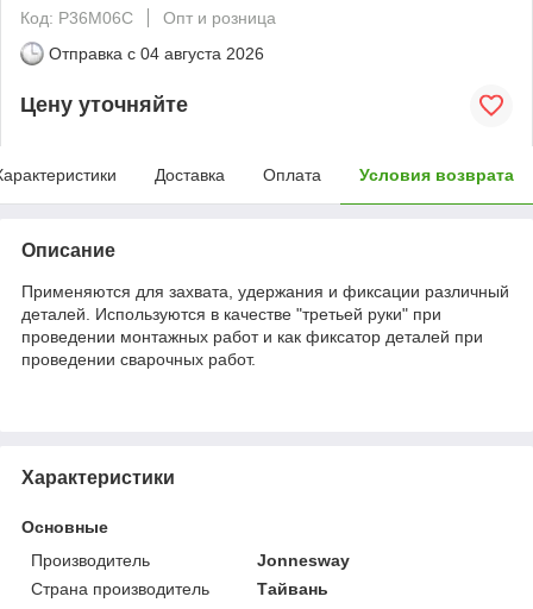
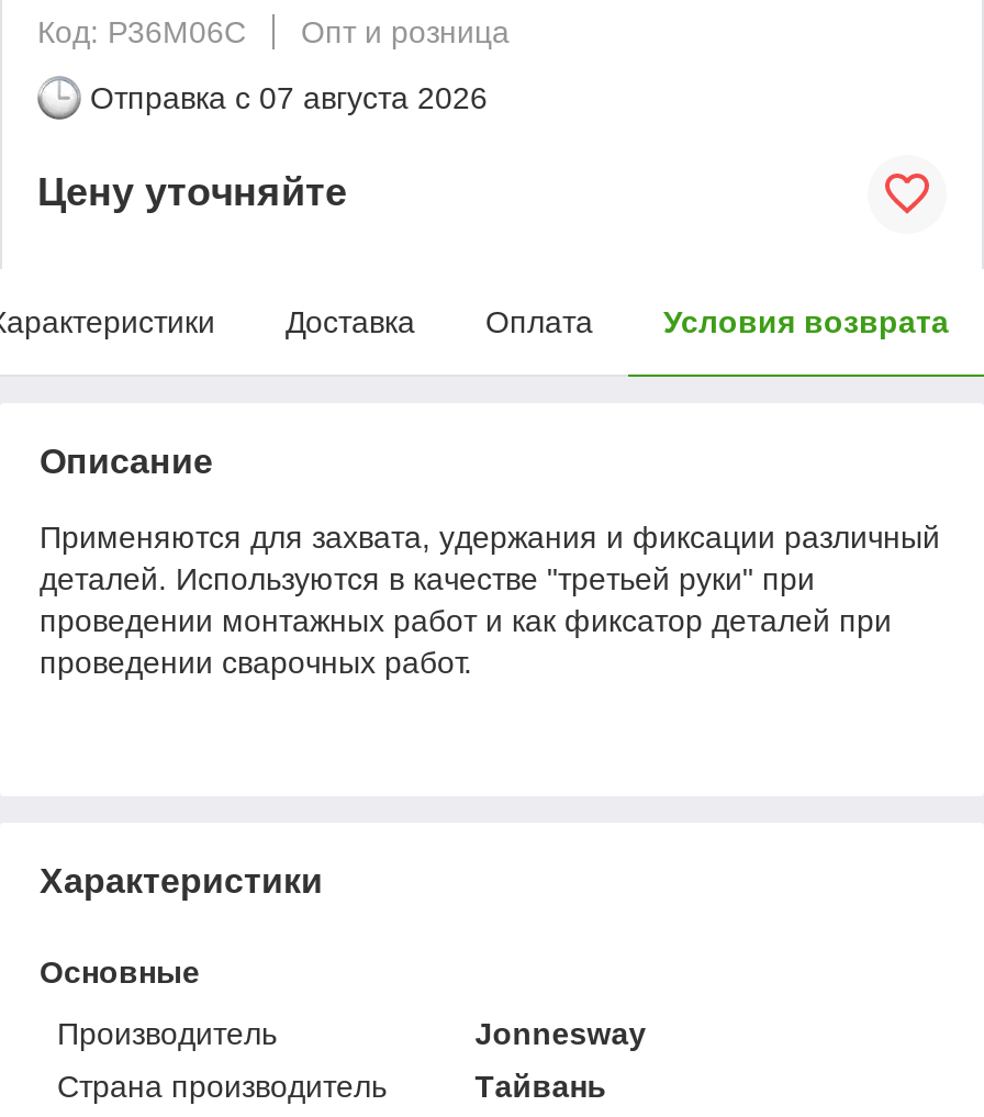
[49,44,264,63] Отправка с 04 августа 2026 -> [90,80,488,115] Отправка с 07 августа 2026

